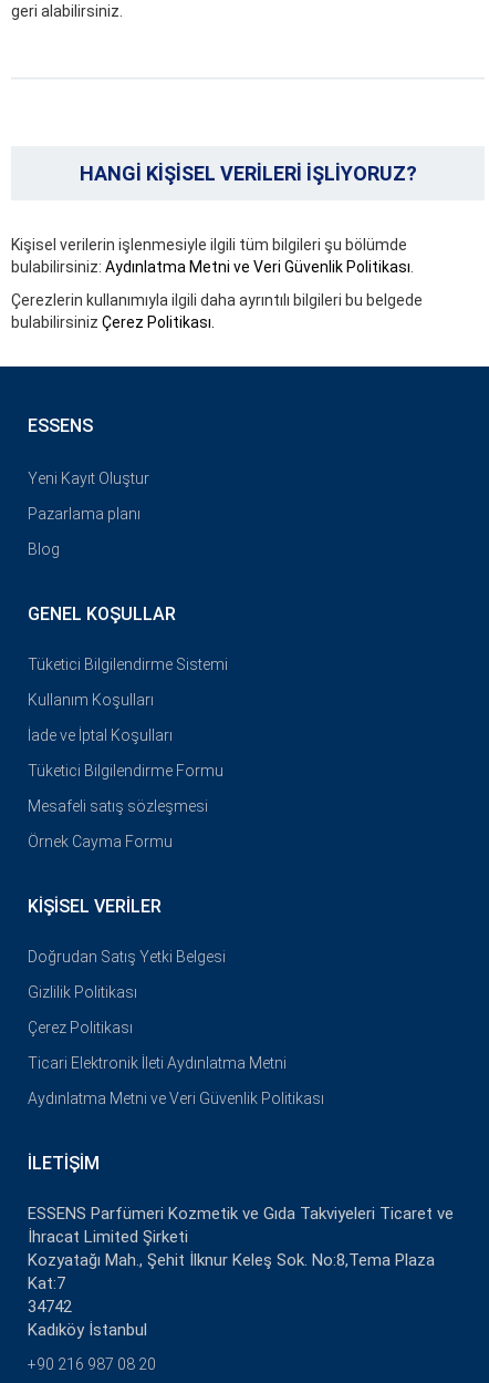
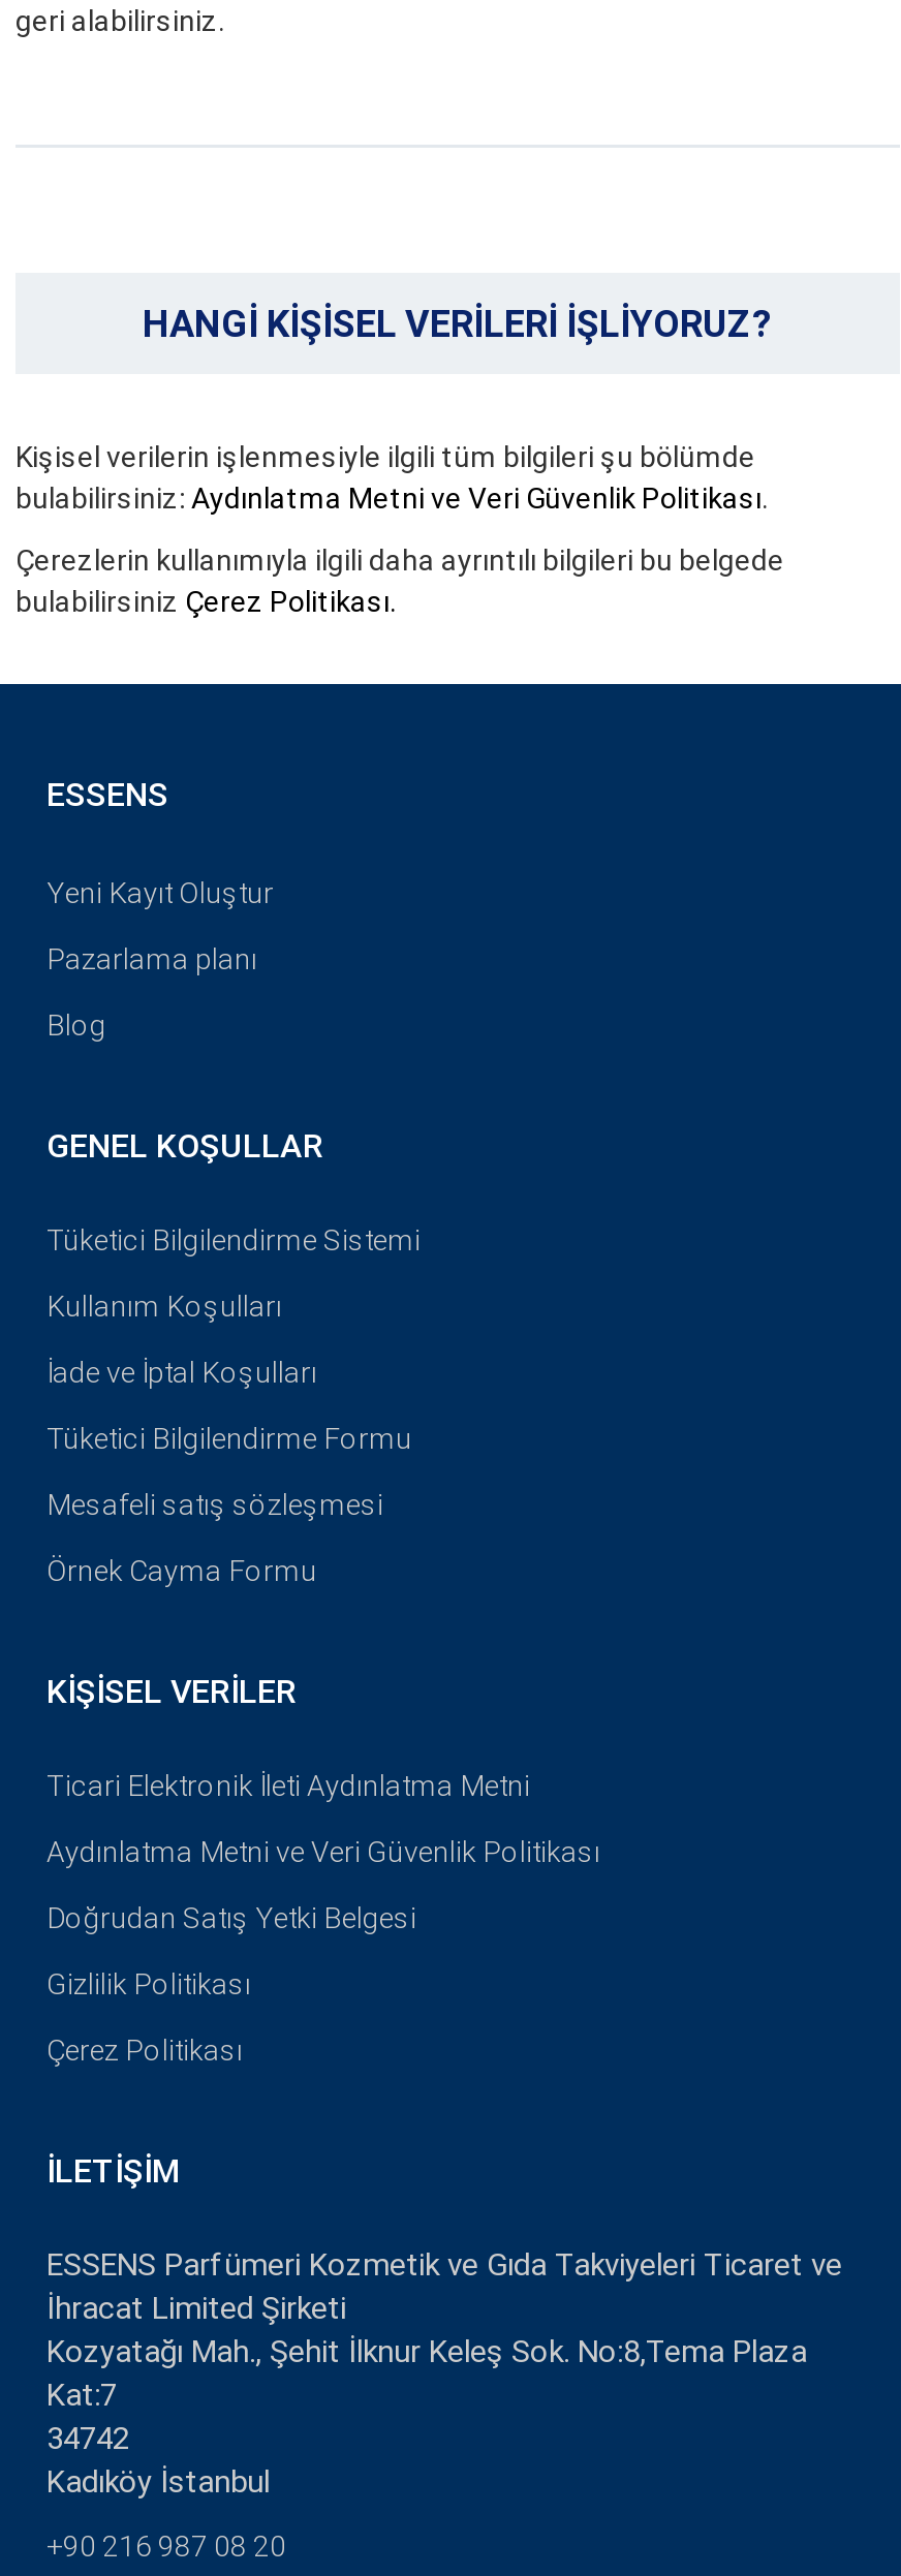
moved [28,947,226,1036] -> [46,1900,416,2066]: Doğrudan Satış Yetki Belgesi | Gizlilik Politikası | Çerez Politikası
moved [28,1054,324,1107] -> [46,1768,600,1867]: Ticari Elektronik İleti Aydınlatma Metni | Aydınlatma Metni ve Veri Güvenlik Politikası

